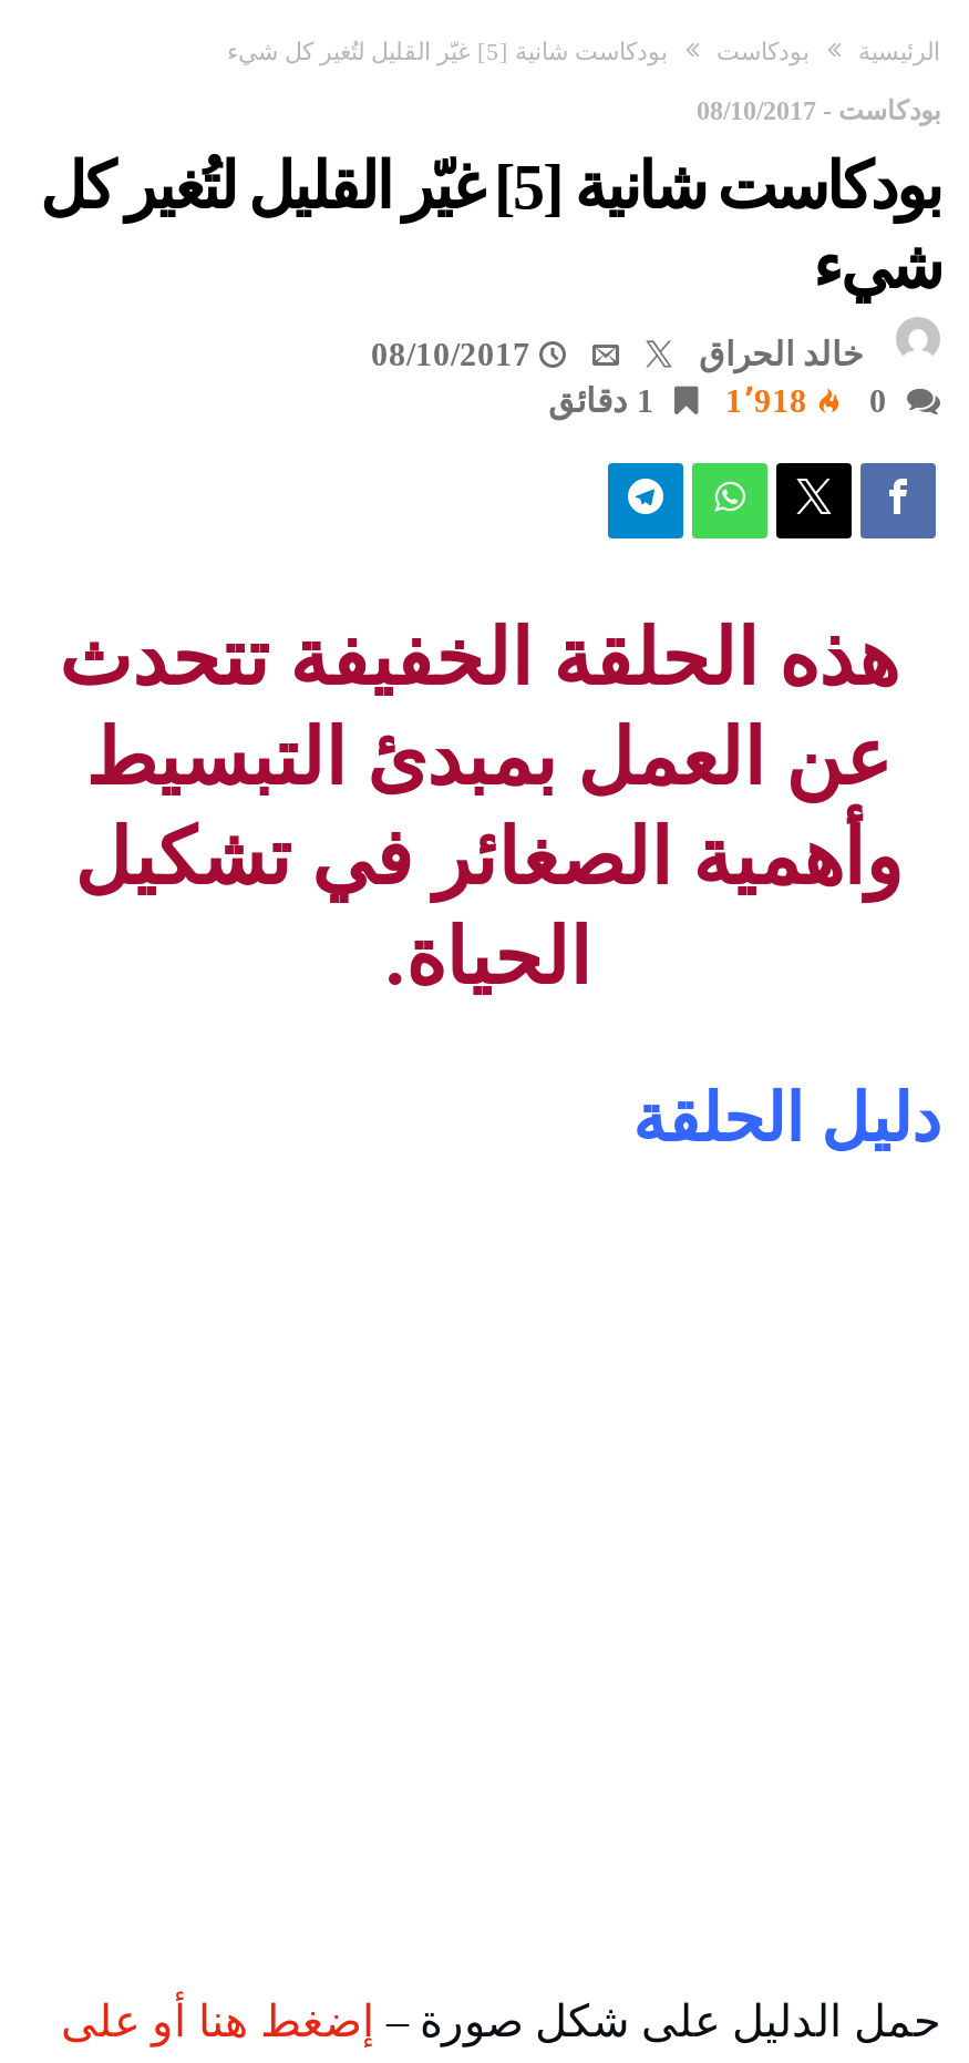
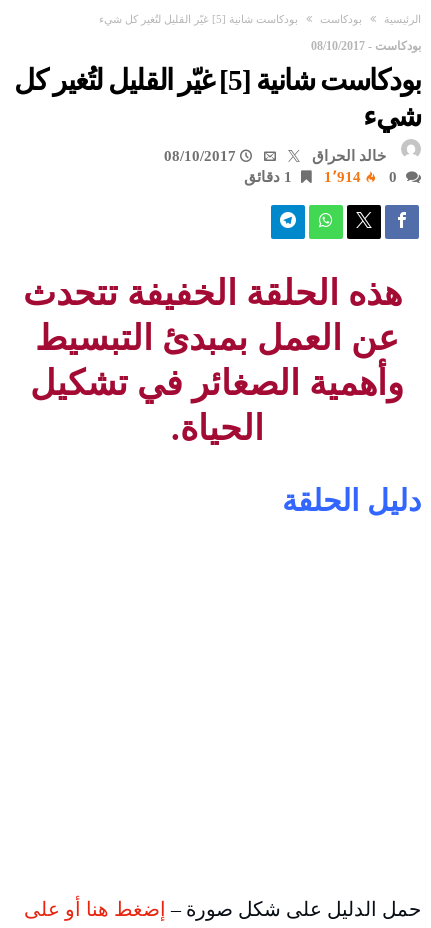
[725,384,807,420] 1٬918 -> [324,169,361,185] 1٬914

